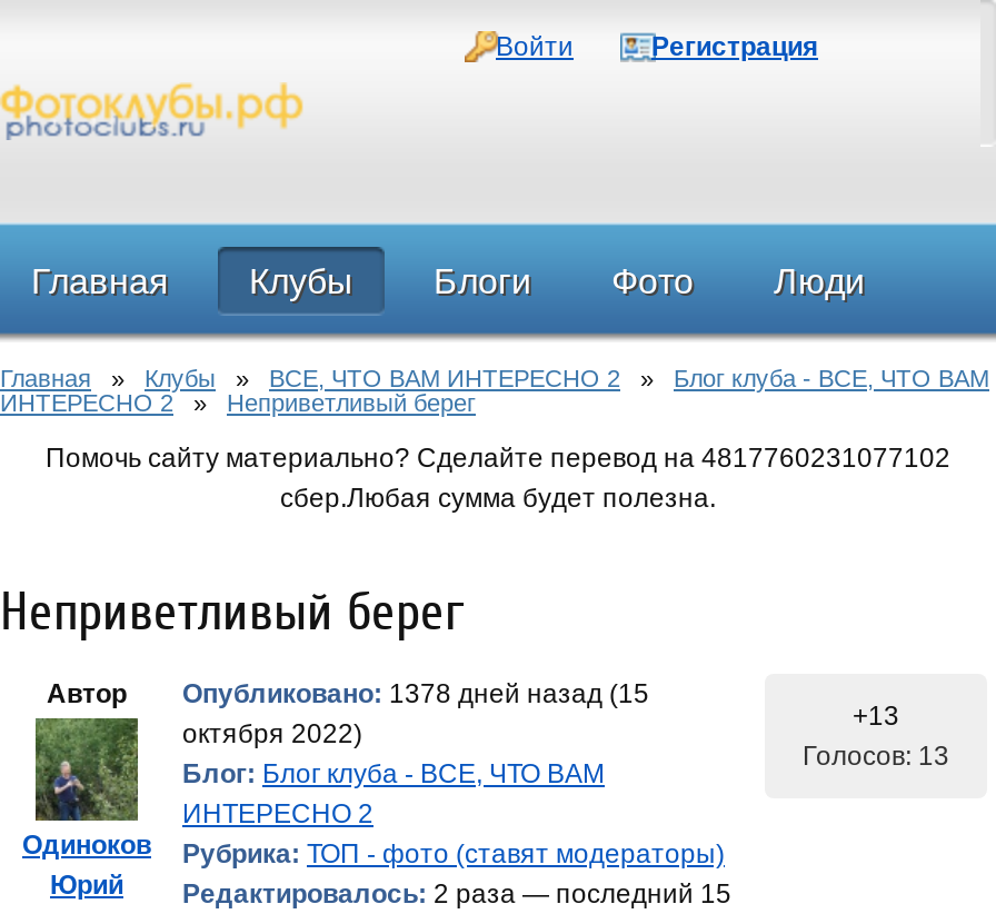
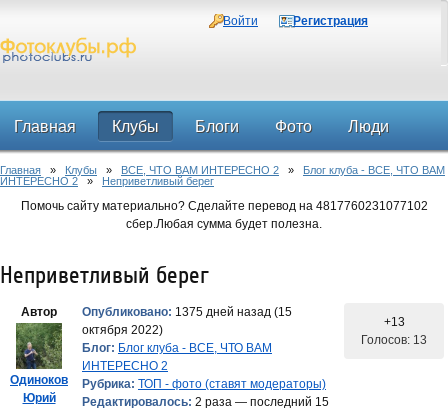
[182,678,649,709] Опубликовано: 1378 дней назад (15 -> [82,305,292,319] Опубликовано: 1375 дней назад (15

